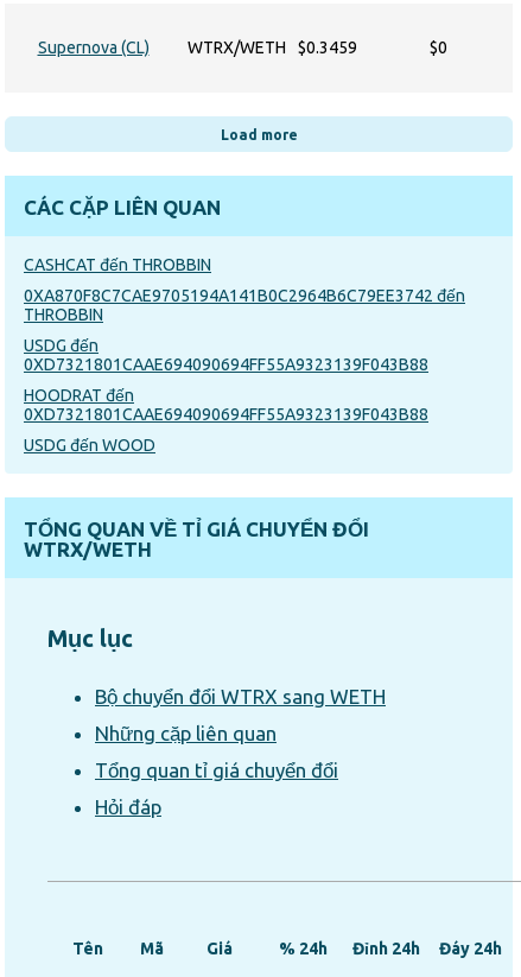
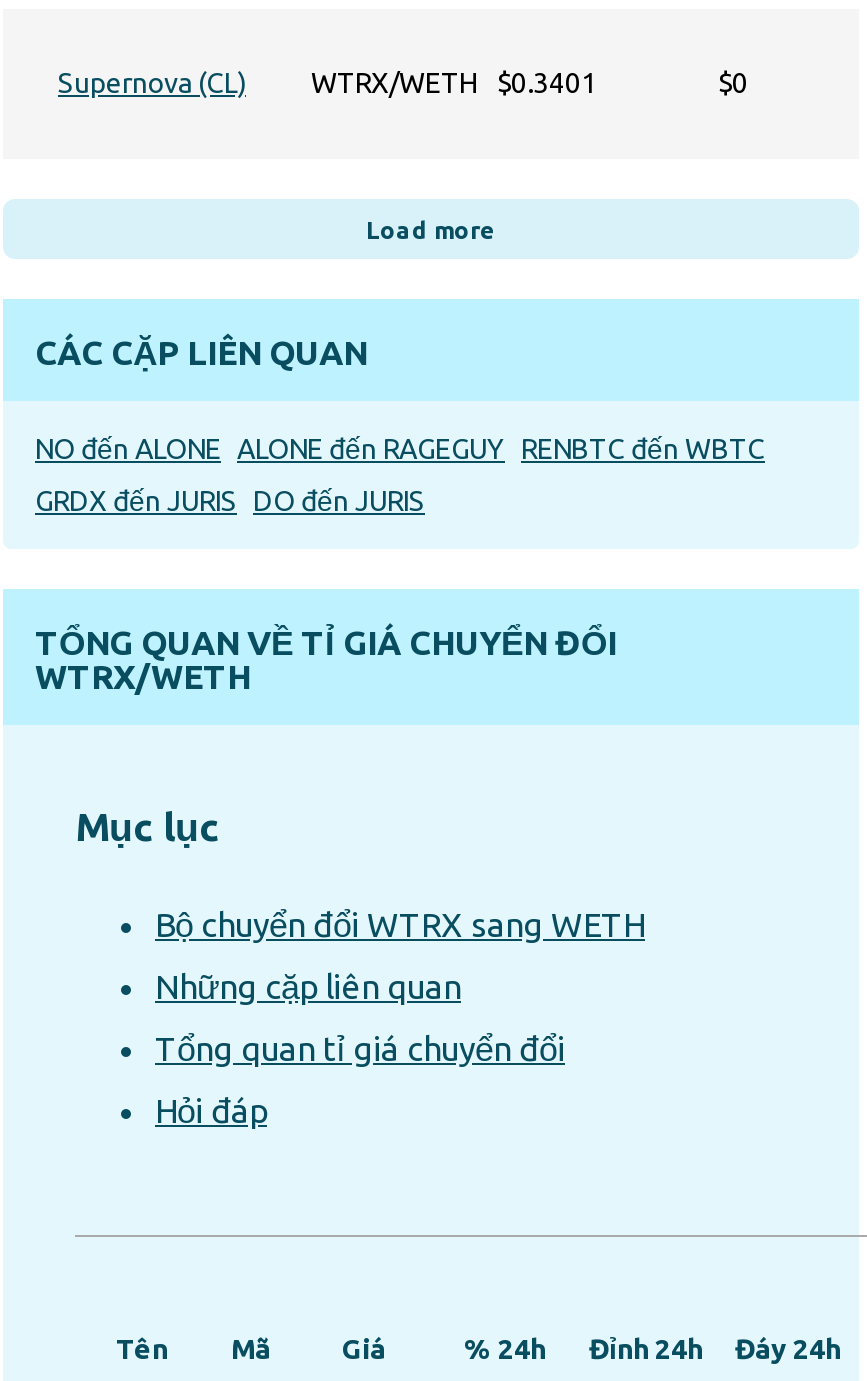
[188,38,357,57] WTRX/WETH $0.3459 -> [311,67,597,99] WTRX/WETH $0.3401
[24,255,465,455] CASHCAT đến THROBBIN | 0XA870F8C7CAE9705194A141B0C2964B6C79EE3742 đến | THROBBIN | USDG đến | 0XD7321801CAAE694090694FF55A9323139F043B88 | HOODRAT đến | 0XD7321801CAAE694090694FF55A9323139F043B88 | USDG đến WOOD -> [35,433,765,517] NO đến ALONE ALONE đến RAGEGUY RENBTC đến WBTC | GRDX đến JURIS DO đến JURIS

